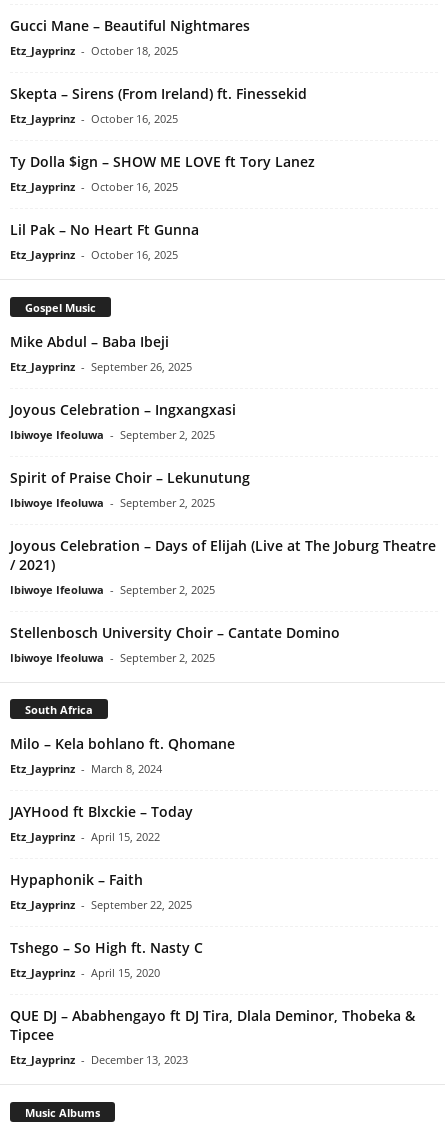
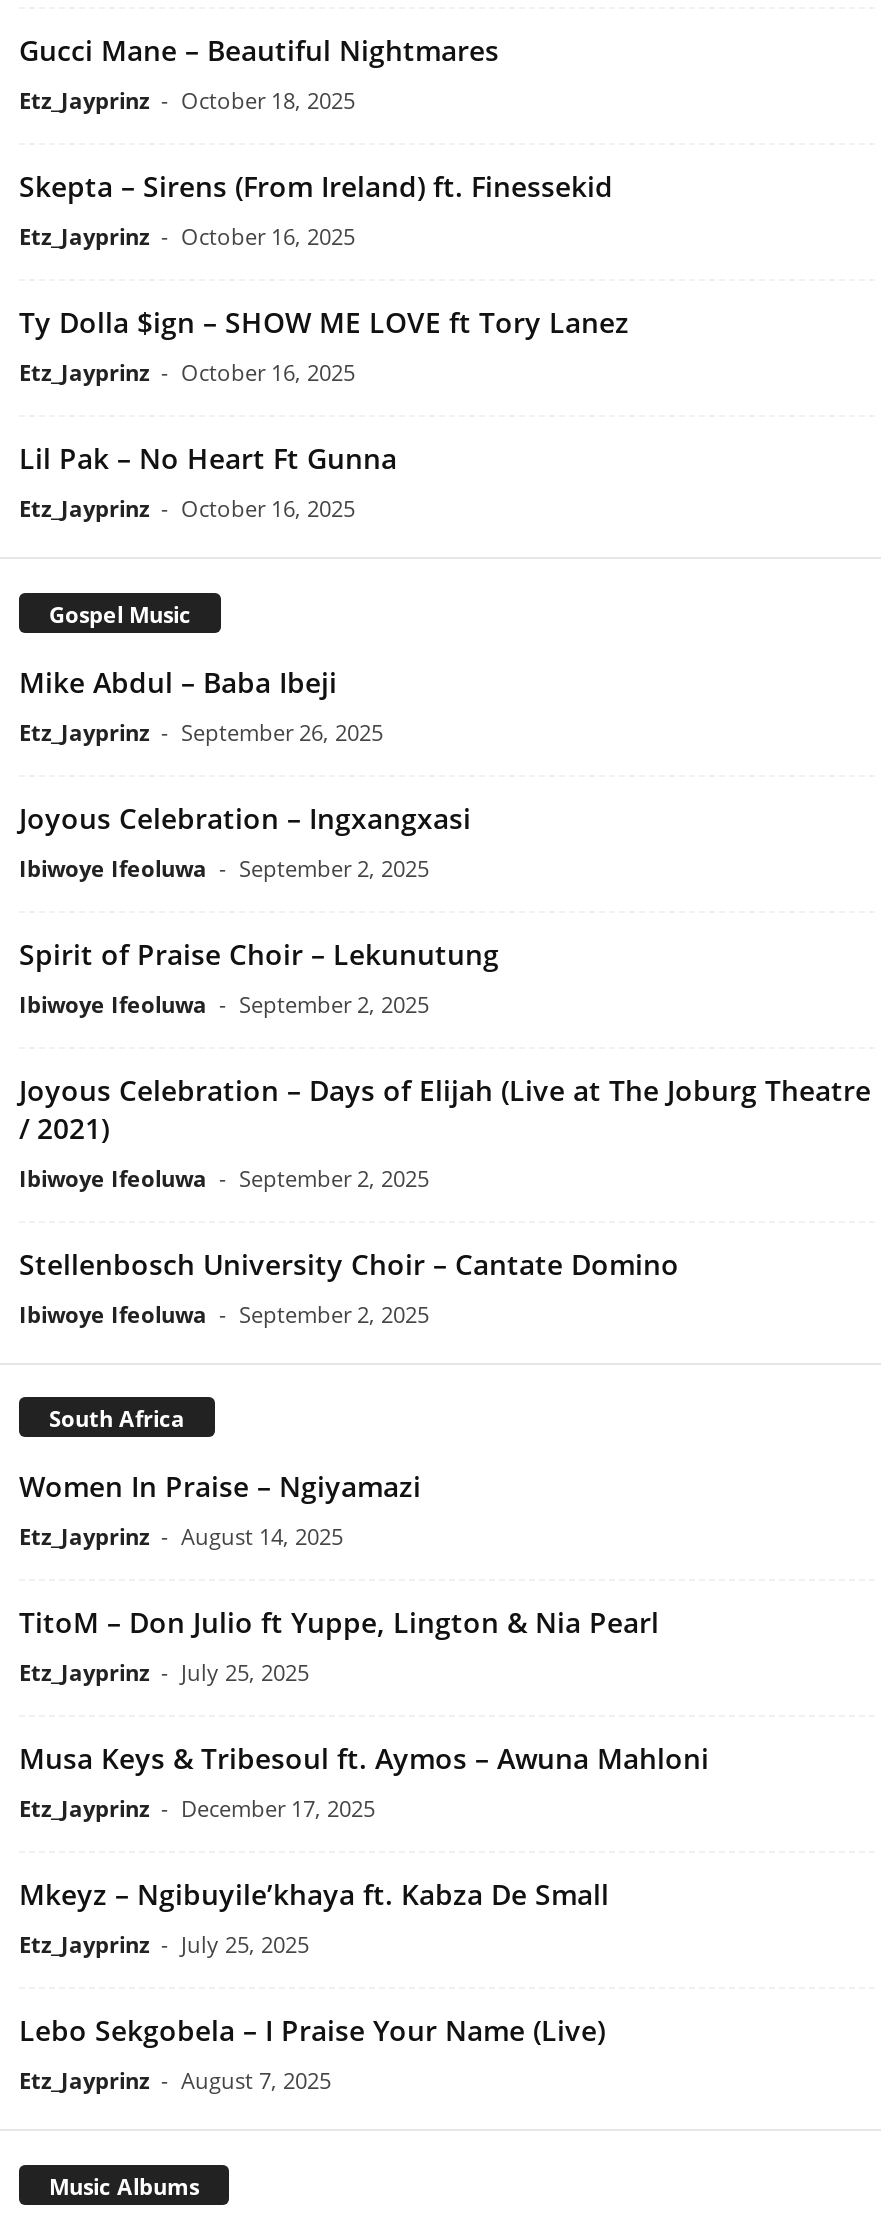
[10,734,235,776] Milo – Kela bohlano ft. Qhomane | Etz_Jayprinz - March 8, 2024 -> [19,1468,421,1552] Women In Praise – Ngiyamazi | Etz_Jayprinz - August 14, 2025
[10,802,193,844] JAYHood ft Blxckie – Today | Etz_Jayprinz - April 15, 2022 -> [19,1604,659,1688] TitoM – Don Julio ft Yuppe, Lington & Nia Pearl | Etz_Jayprinz - July 25, 2025
[10,870,192,912] Hypaphonik – Faith | Etz_Jayprinz - September 22, 2025 -> [19,1740,709,1824] Musa Keys & Tribesoul ft. Aymos – Awuna Mahloni | Etz_Jayprinz - December 17, 2025
[10,938,203,980] Tshego – So High ft. Nasty C | Etz_Jayprinz - April 15, 2020 -> [19,1876,609,1960] Mkeyz – Ngibuyile’khaya ft. Kabza De Small | Etz_Jayprinz - July 25, 2025
[10,1006,415,1067] QUE DJ – Ababhengayo ft DJ Tira, Dlala Deminor, Thobeka & | Tipcee | Etz_Jayprinz - December 13, 2023 -> [19,2012,605,2096] Lebo Sekgobela – I Praise Your Name (Live) | Etz_Jayprinz - August 7, 2025

